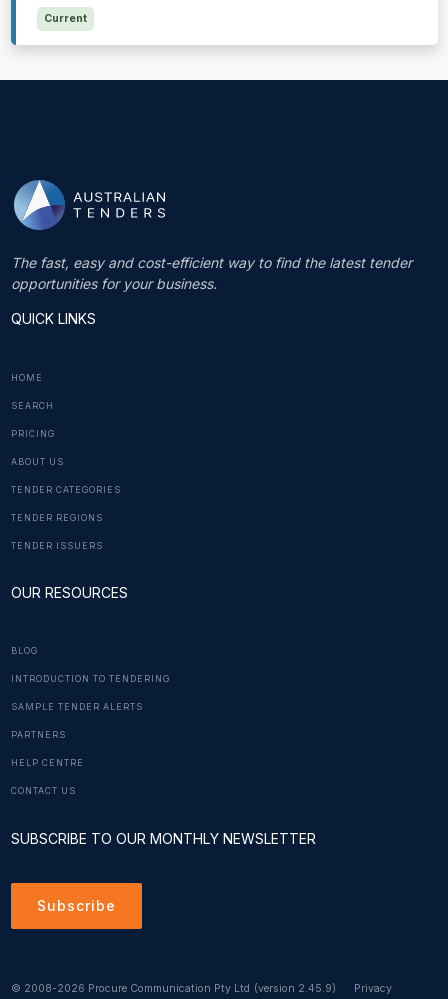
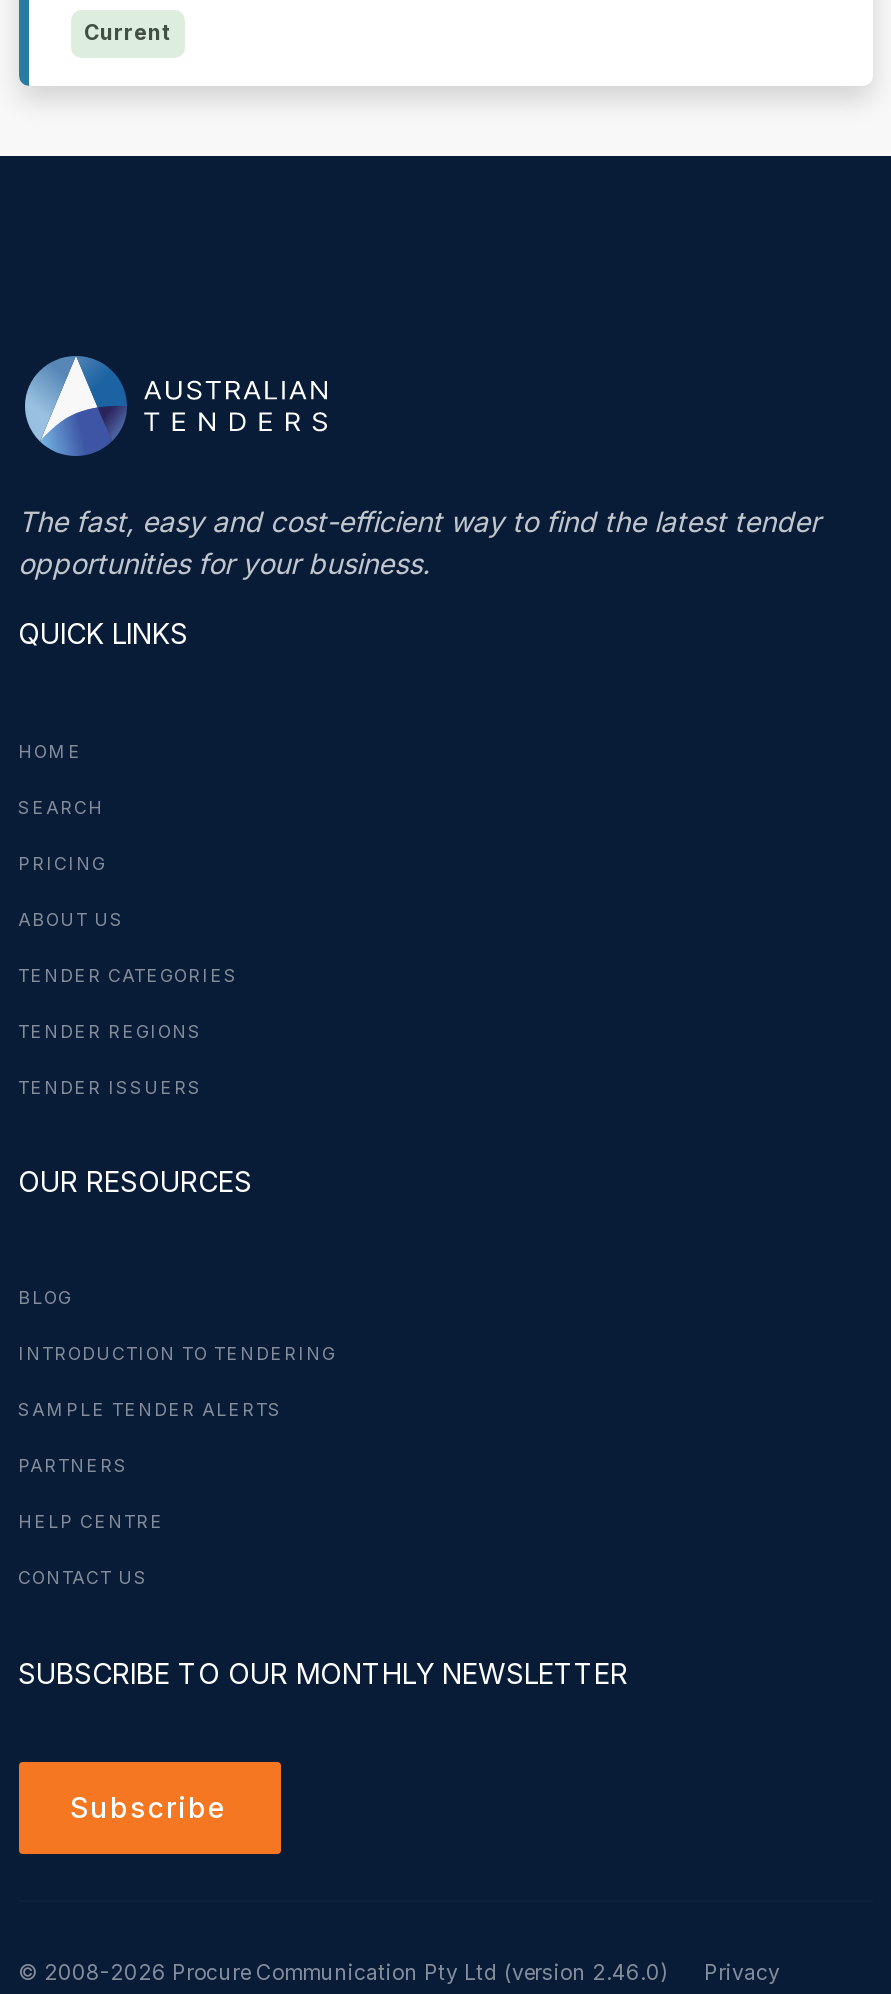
[10,982,335,995] © 2008-2026 Procure Communication Pty Ltd (version 2.45.9) -> [18,1959,668,1985] © 2008-2026 Procure Communication Pty Ltd (version 2.46.0)

